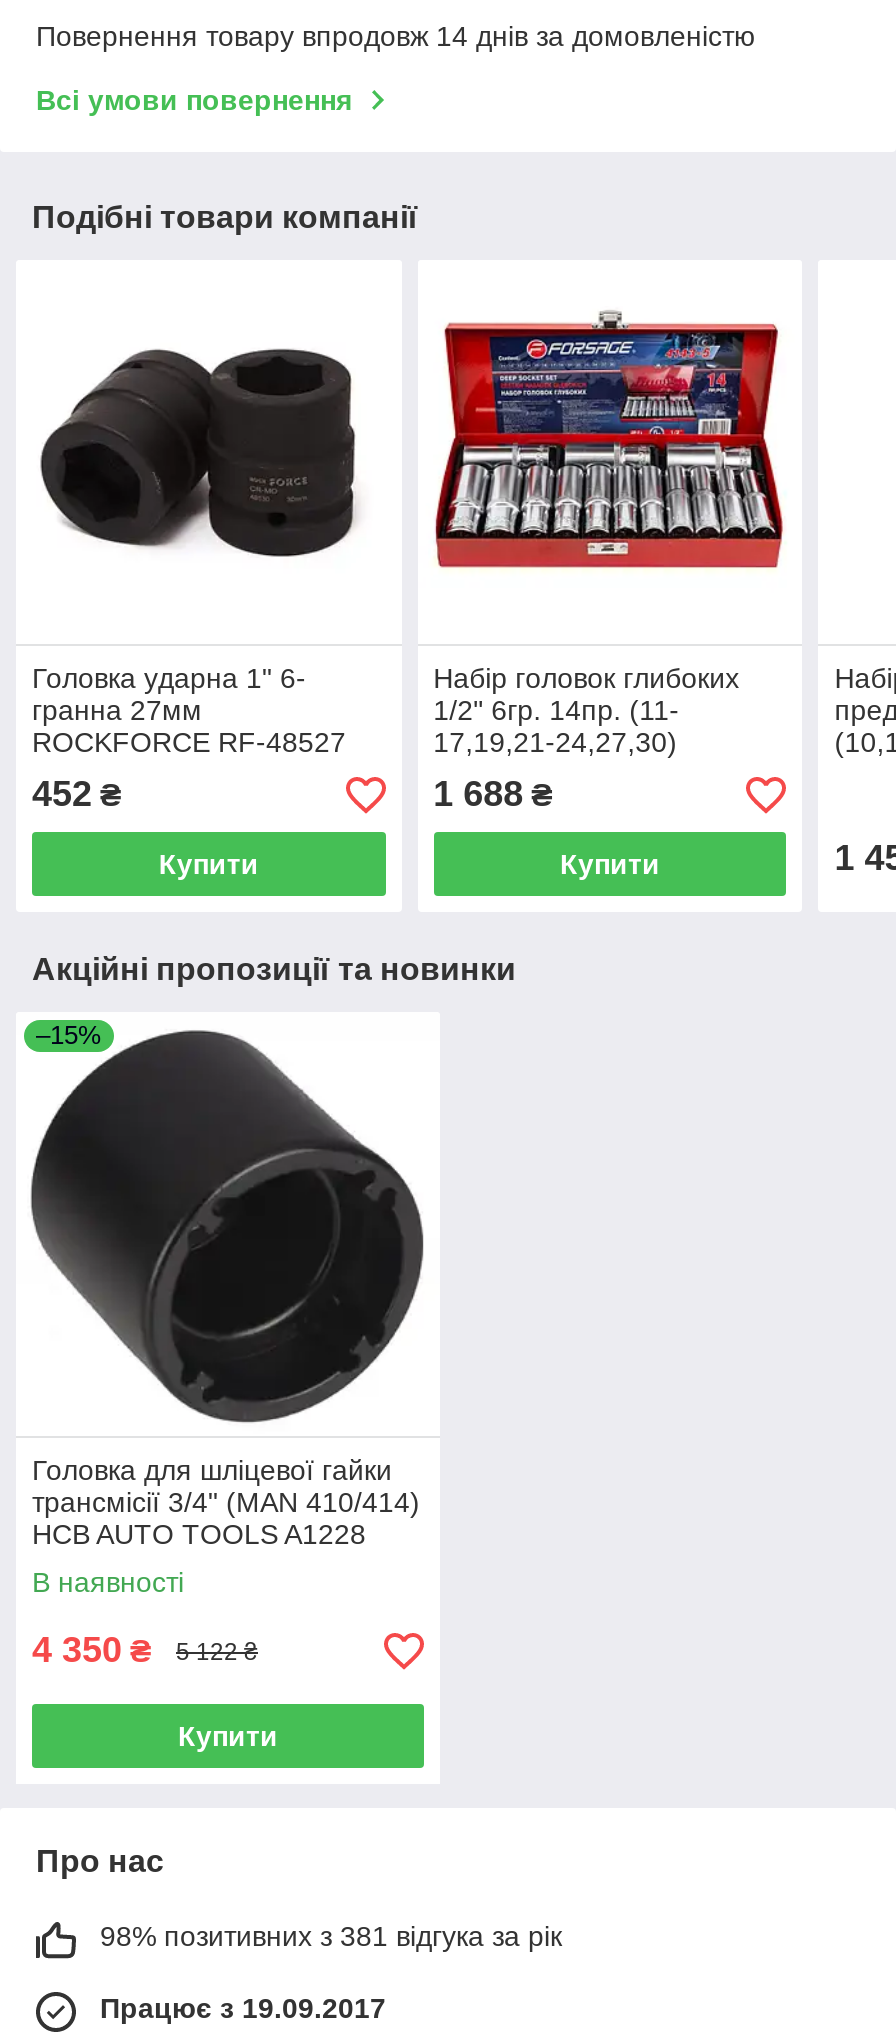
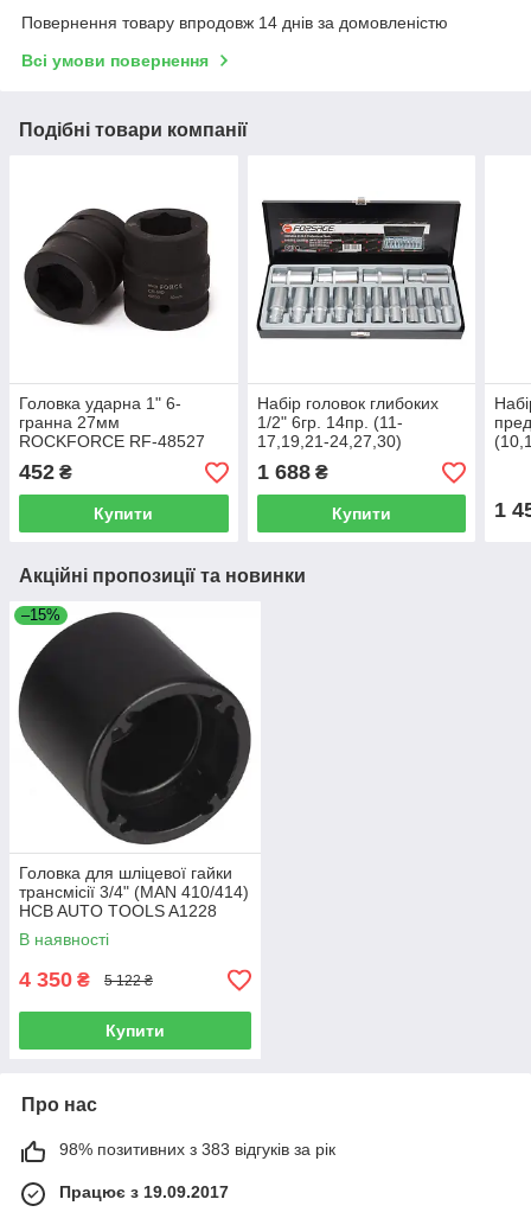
[434,310,784,570] [image] -> [255,186,466,340] [image]
[100,1921,562,1953] 98% позитивних з 381 відгука за рік -> [59,1140,335,1159] 98% позитивних з 383 відгуків за рік

